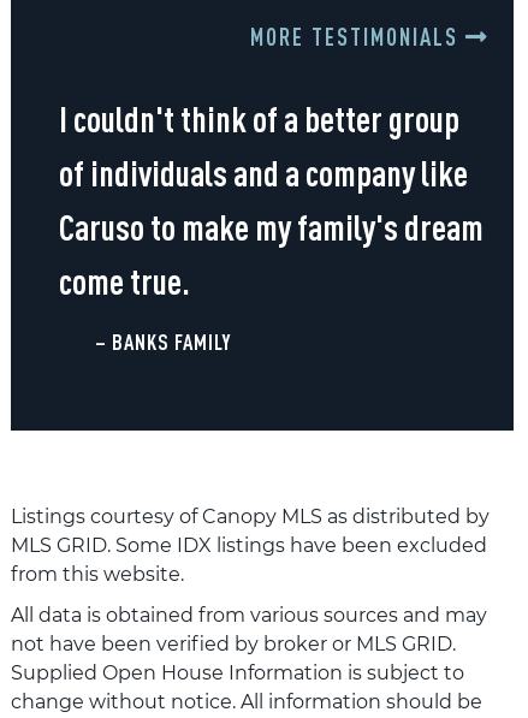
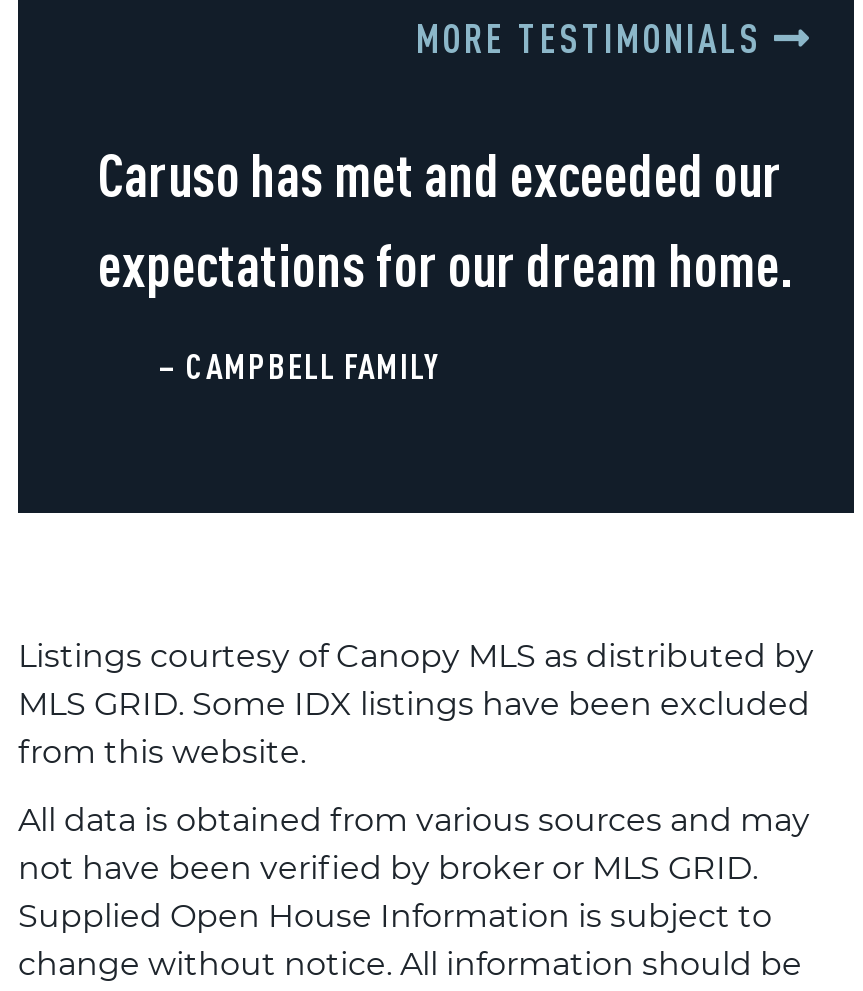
[59,98,483,302] I couldn't think of a better group | of individuals and a company like | Caruso to make my family's dream | come true. -> [98,140,794,300] Caruso has met and exceeded our | expectations for our dream home.
[95,330,231,354] – BANKS FAMILY -> [158,346,438,386] – CAMPBELL FAMILY

